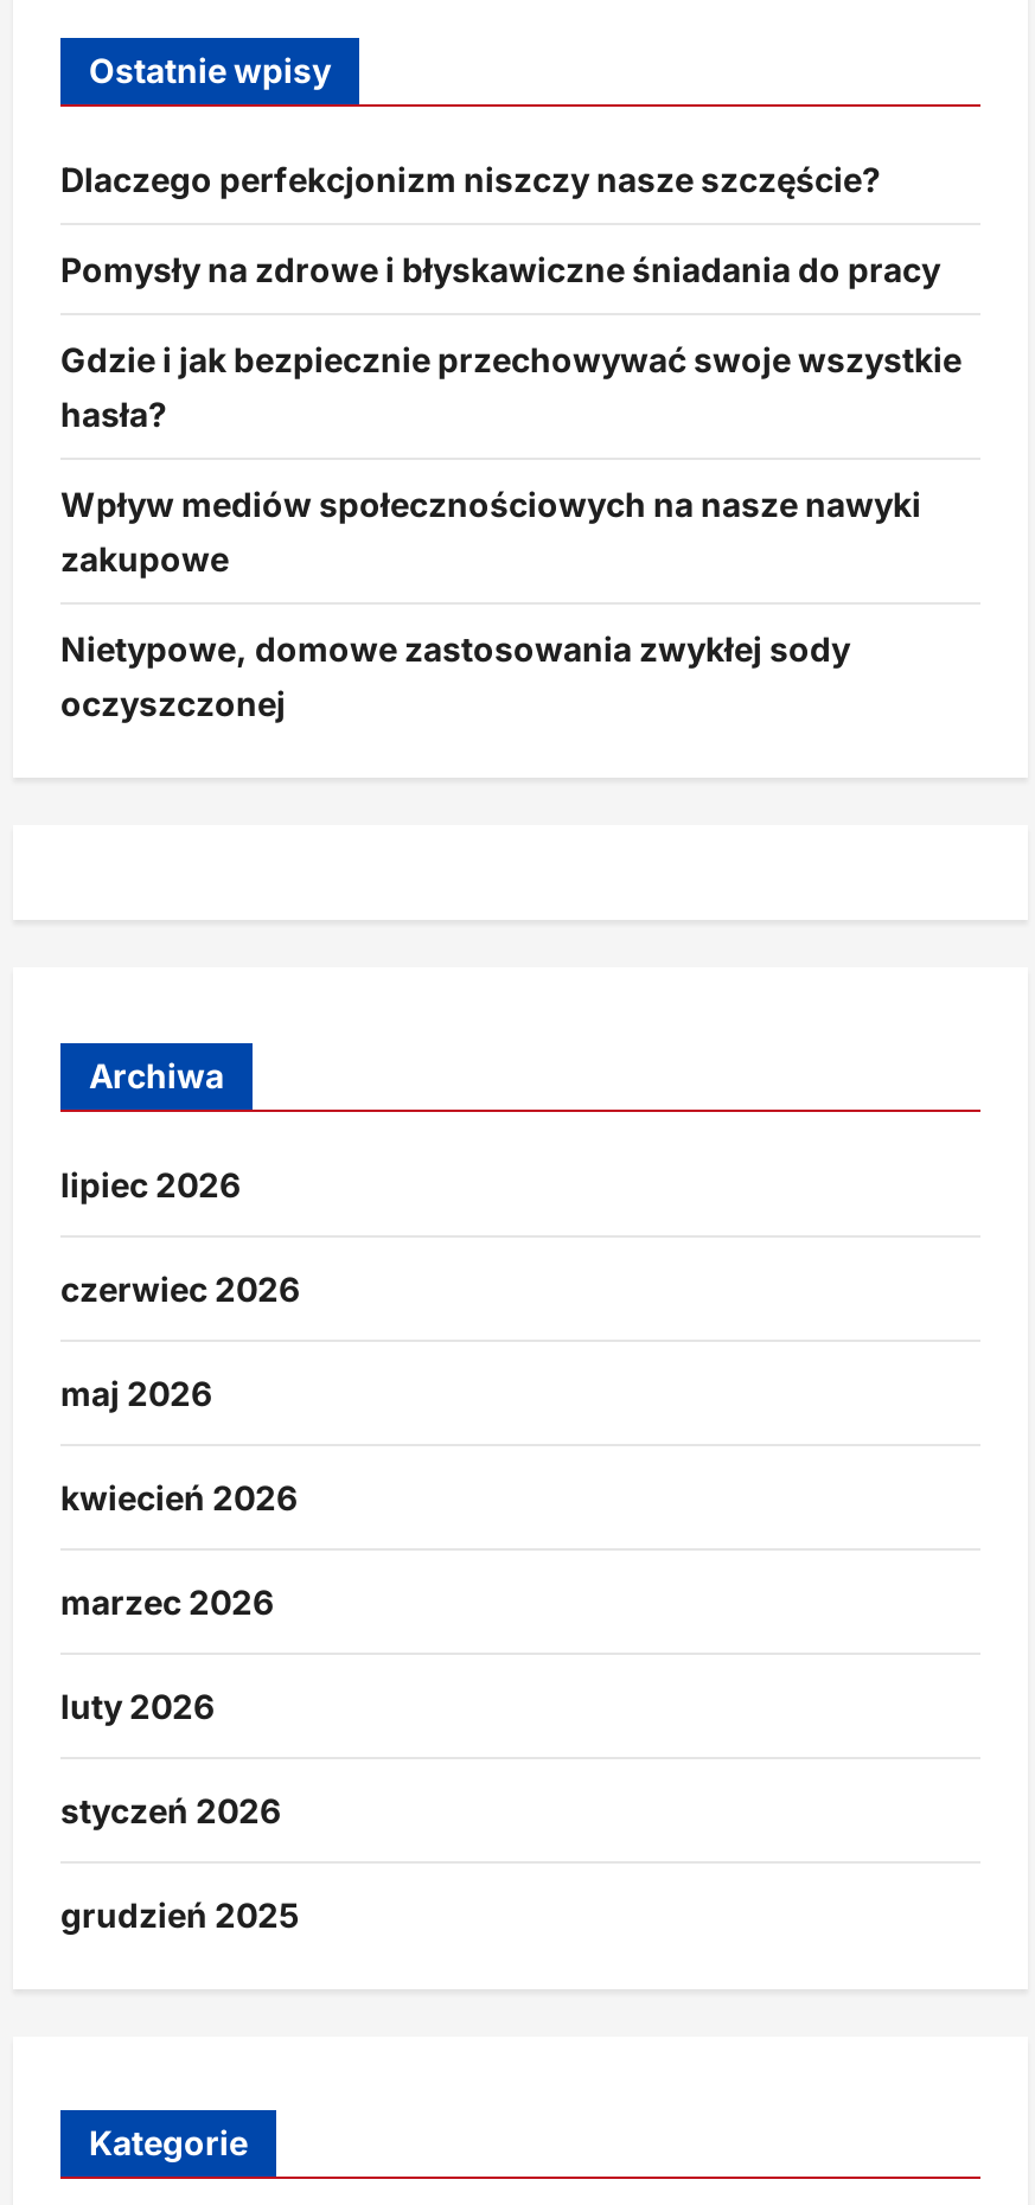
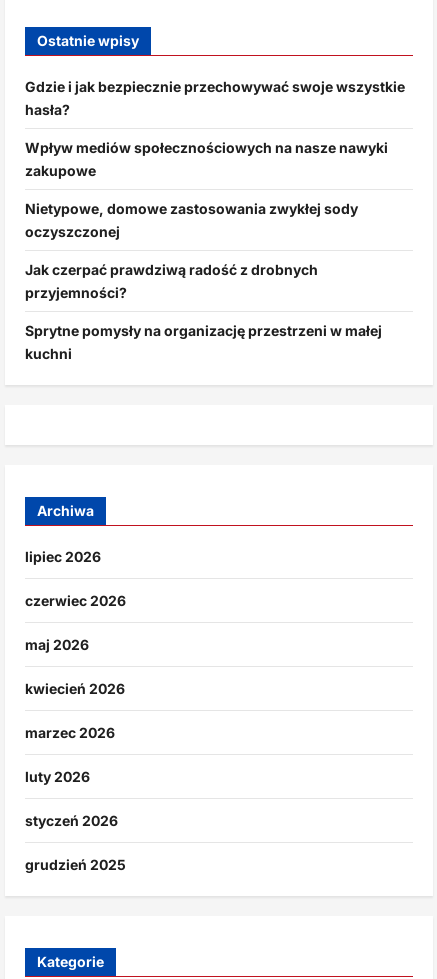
[60,160,940,290] Dlaczego perfekcjonizm niszczy nasze szczęście? | Pomysły na zdrowe i błyskawiczne śniadania do pracy -> none
moved [60,340,961,724] -> [25,78,405,240]: Gdzie i jak bezpiecznie przechowywać swoje wszystkie | hasła? | Wpływ mediów społecznościowych na nasze nawyki | zakupowe | Nietypowe, domowe zastosowania zwykłej sody | oczyszczonej
none -> [25,261,382,362] Jak czerpać prawdziwą radość z drobnych | przyjemności? | Sprytne pomysły na organizację przestrzeni w małej | kuchni

